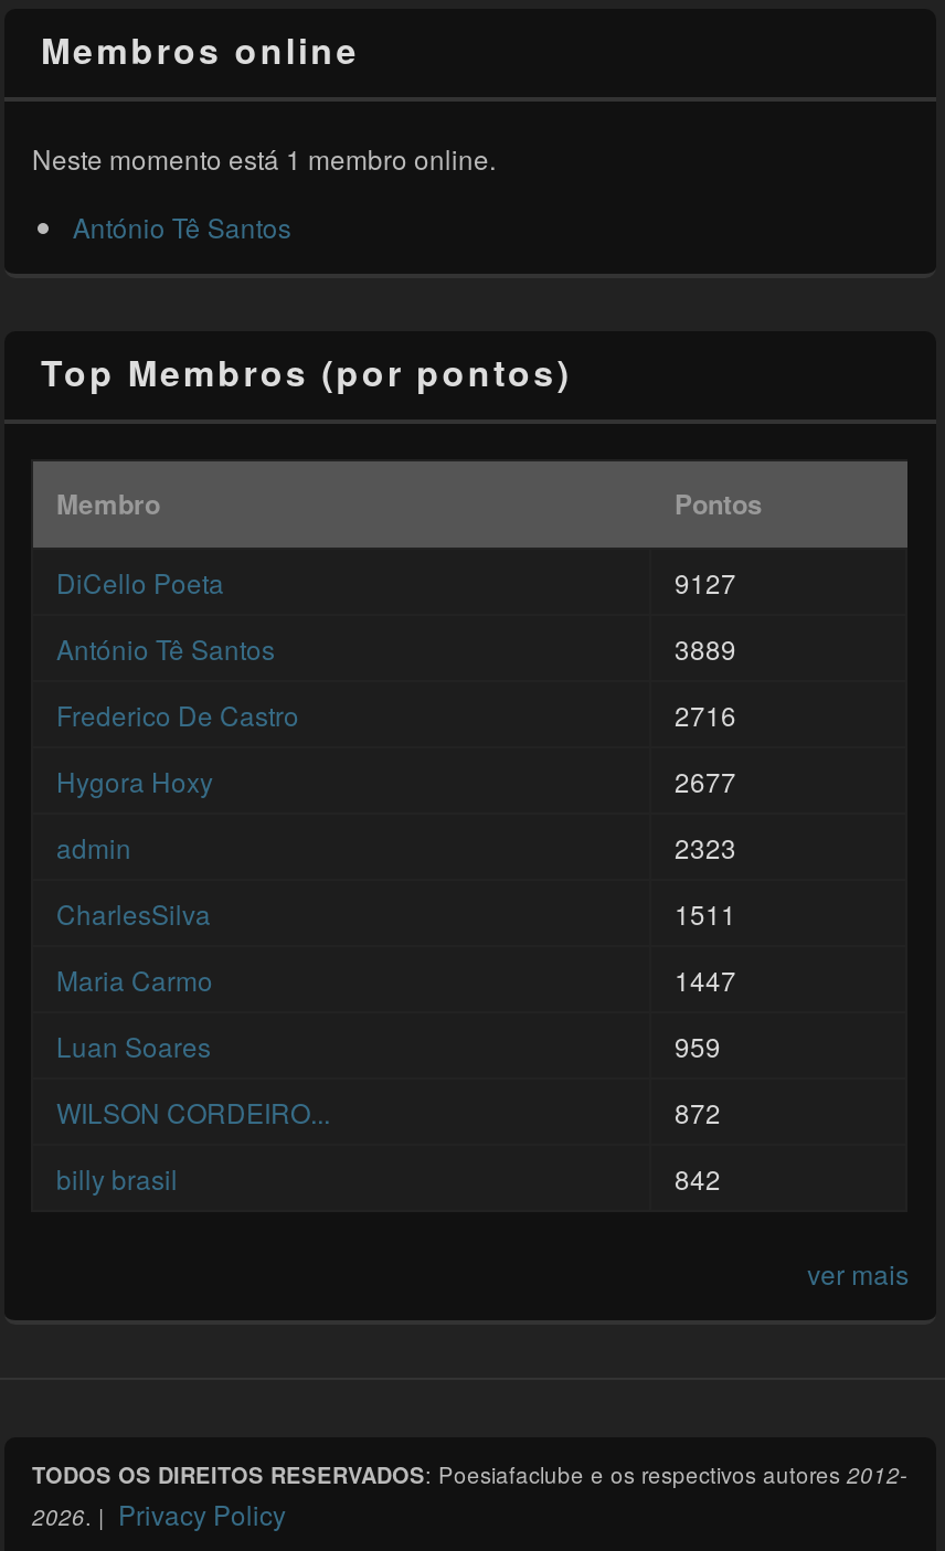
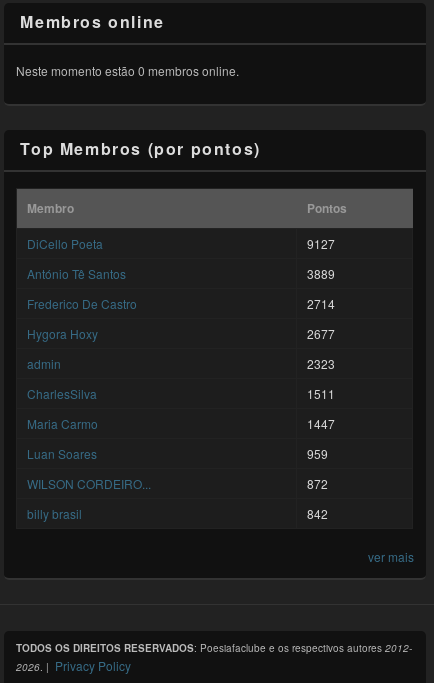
[32,140,495,246] Neste momento está 1 membro online. | António Tê Santos -> [16,62,239,79] Neste momento estão 0 membros online.
[674,696,736,733] 2716 -> [307,295,335,312] 2714

